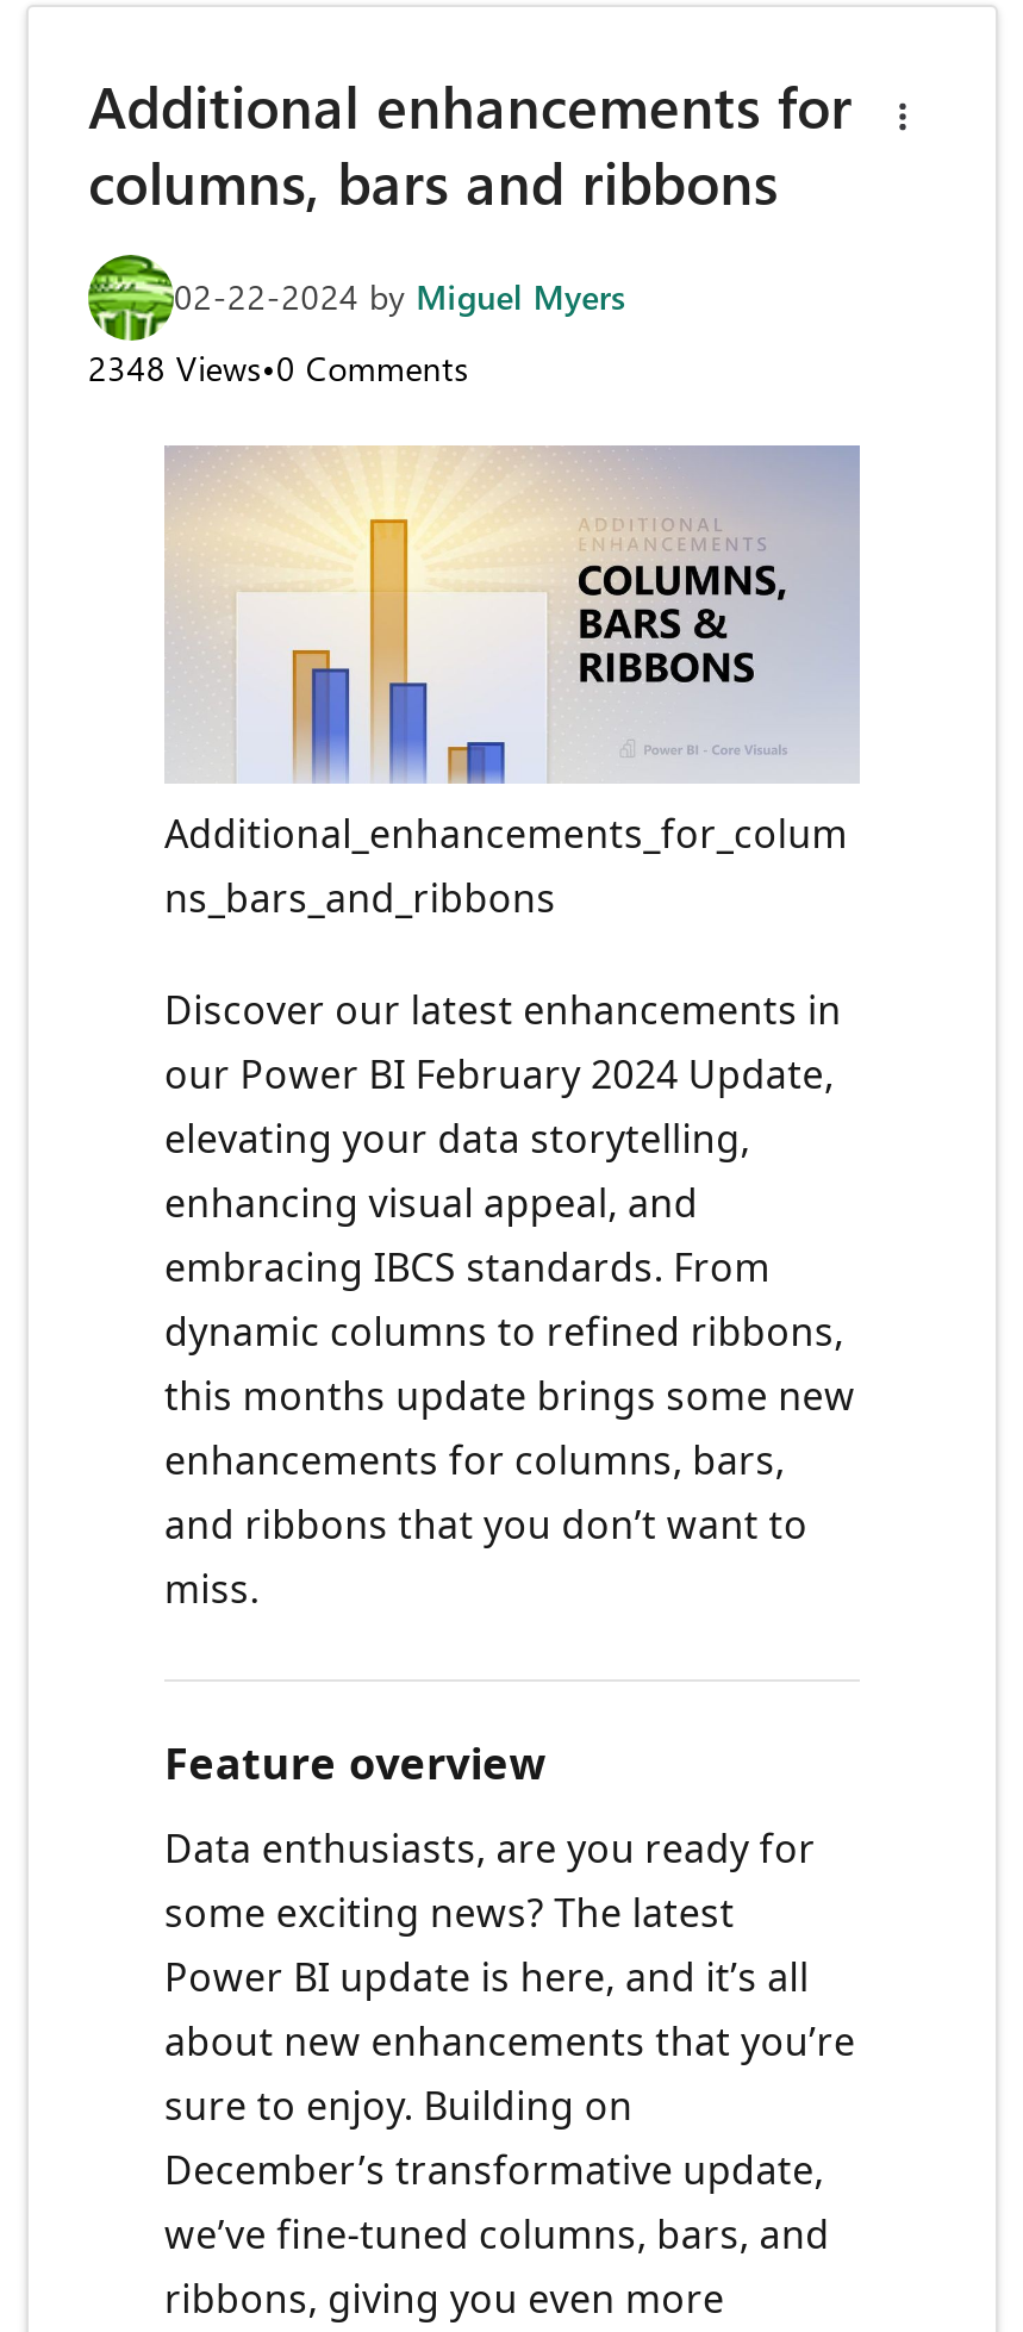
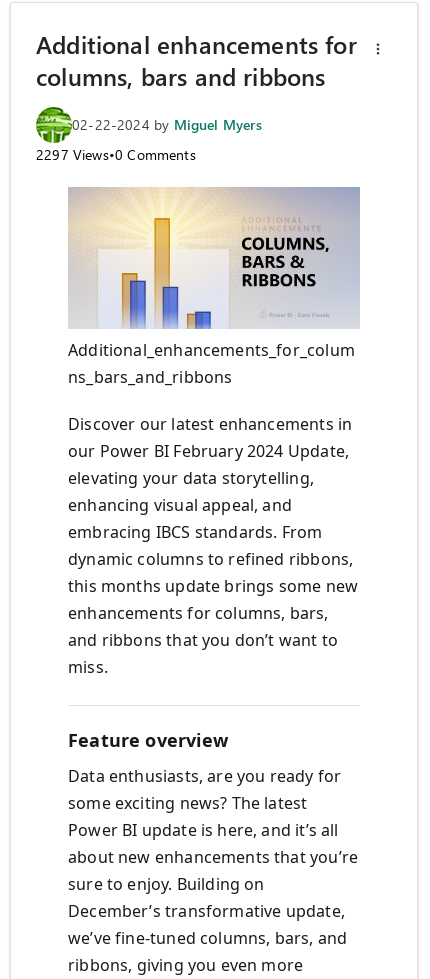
[88,346,469,392] 2348 Views•0 Comments -> [36,145,196,164] 2297 Views•0 Comments

